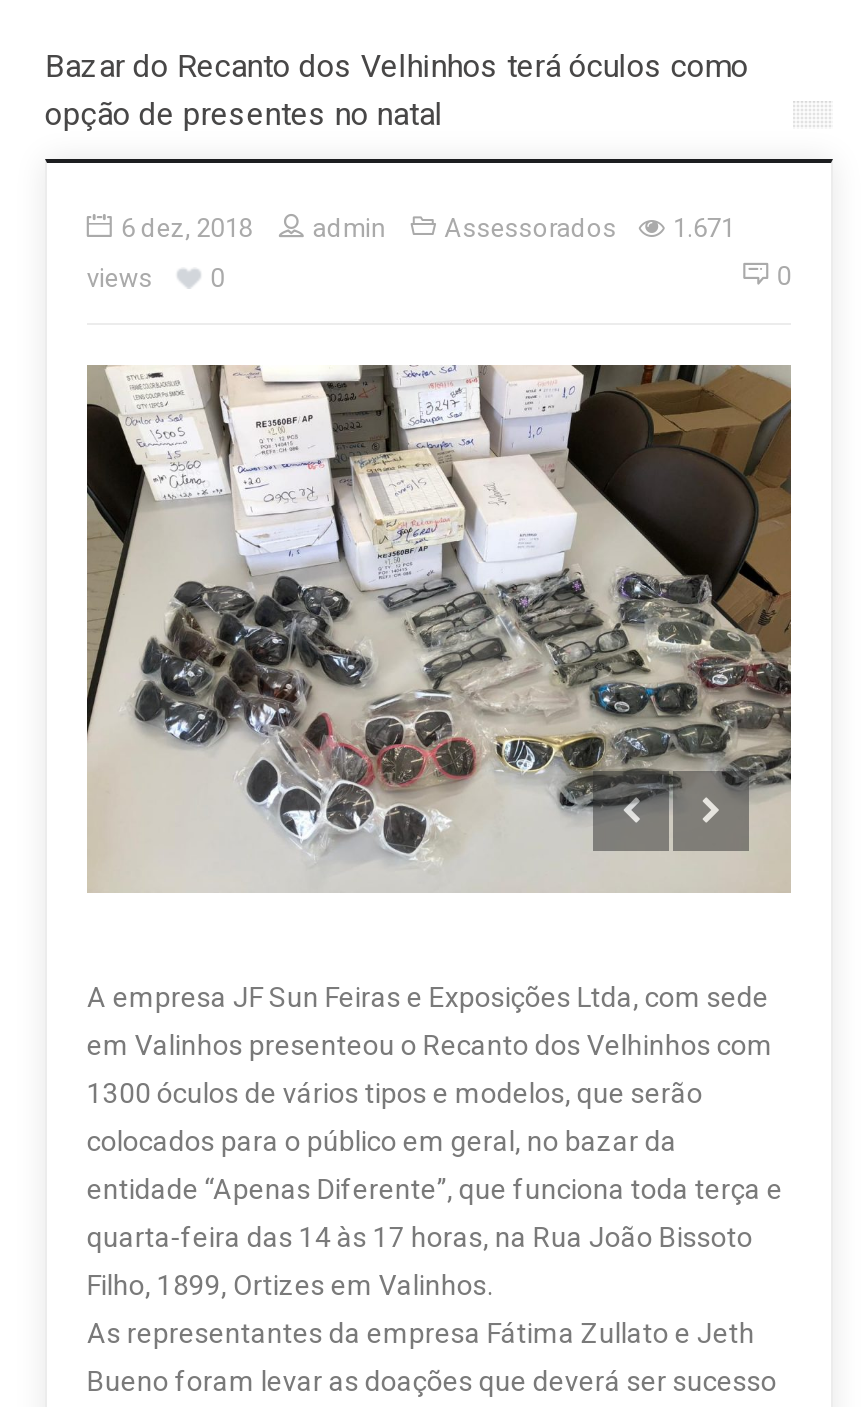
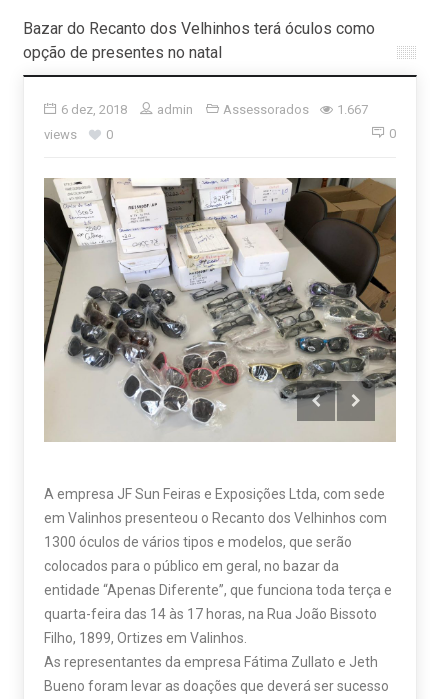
[121,213,735,243] 6 dez, 2018 admin Assessorados 1.671 -> [61,102,368,117] 6 dez, 2018 admin Assessorados 1.667

